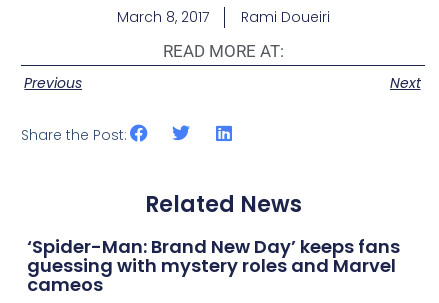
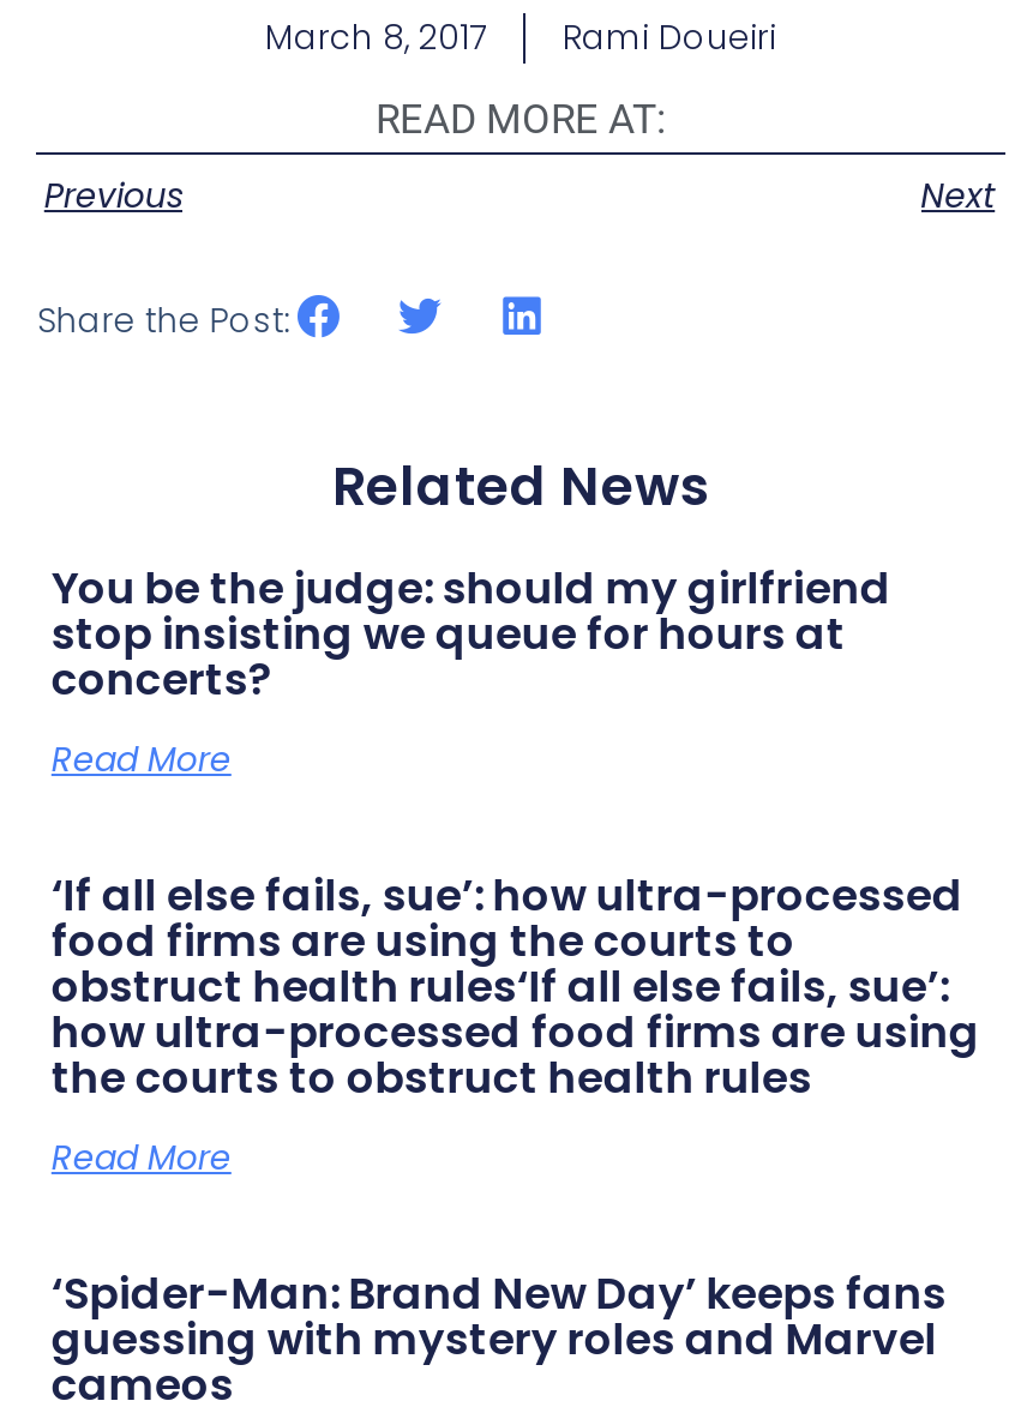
none -> [51,556,980,1180] You be the judge: should my girlfriend | stop insisting we queue for hours at | concerts? | Read More | ‘If all else fails, sue’: how ultra-processed | food firms are using the courts to | obstruct health rules‘If all else fails, sue’: | how ultra-processed food firms are using | the courts to obstruct health rules | Read More

